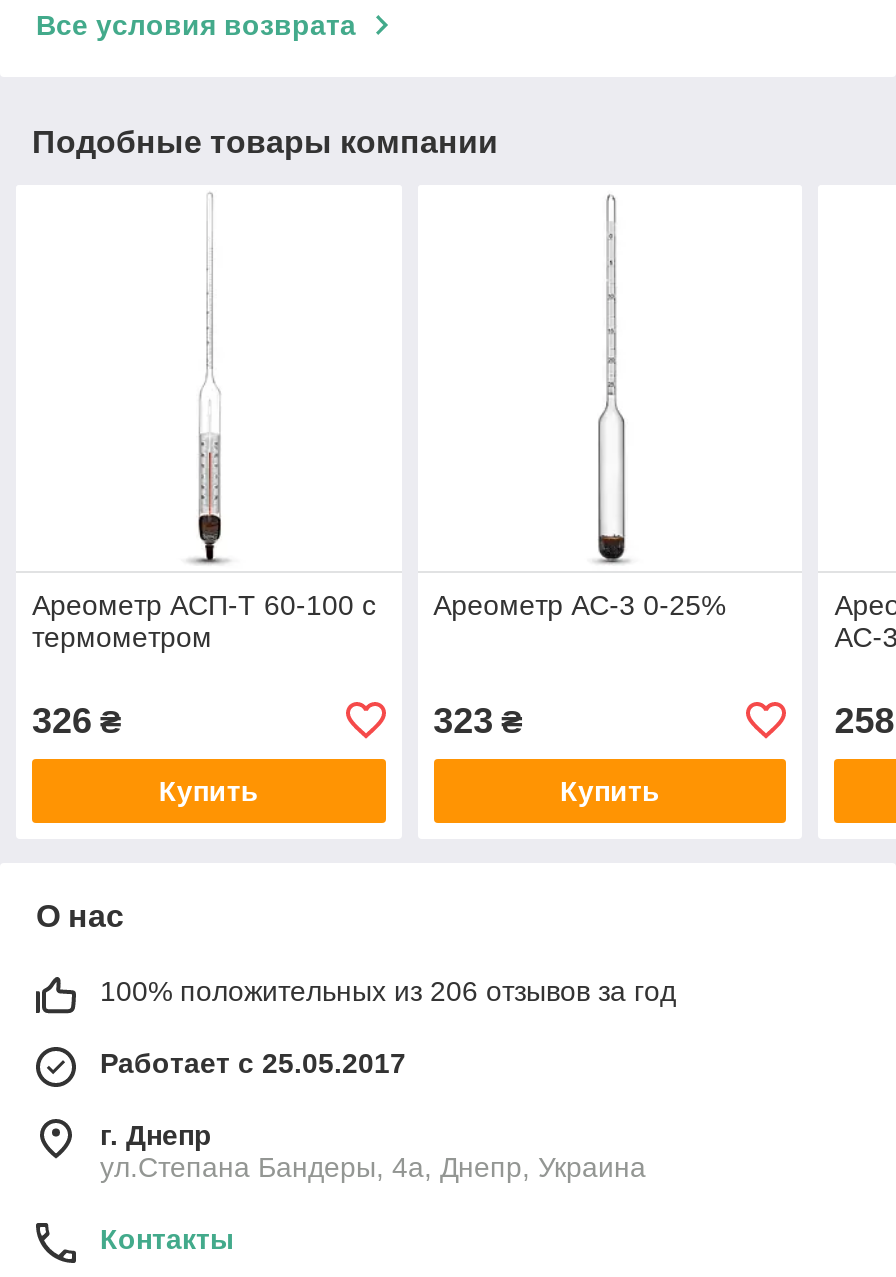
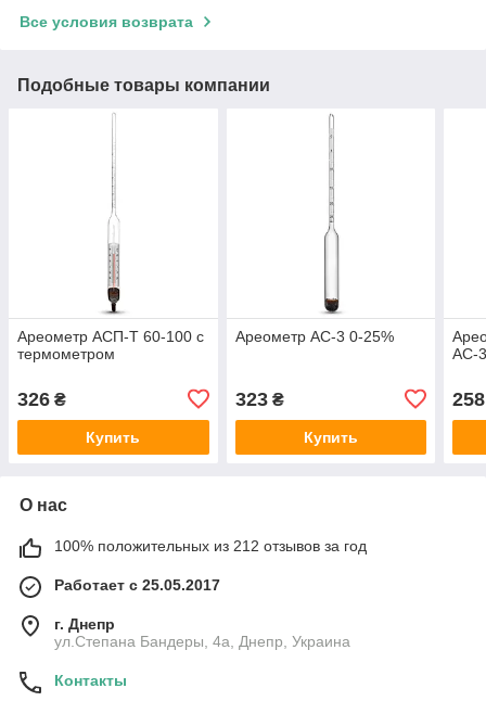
[100,975,676,1007] 100% положительных из 206 отзывов за год -> [54,537,367,554] 100% положительных из 212 отзывов за год

